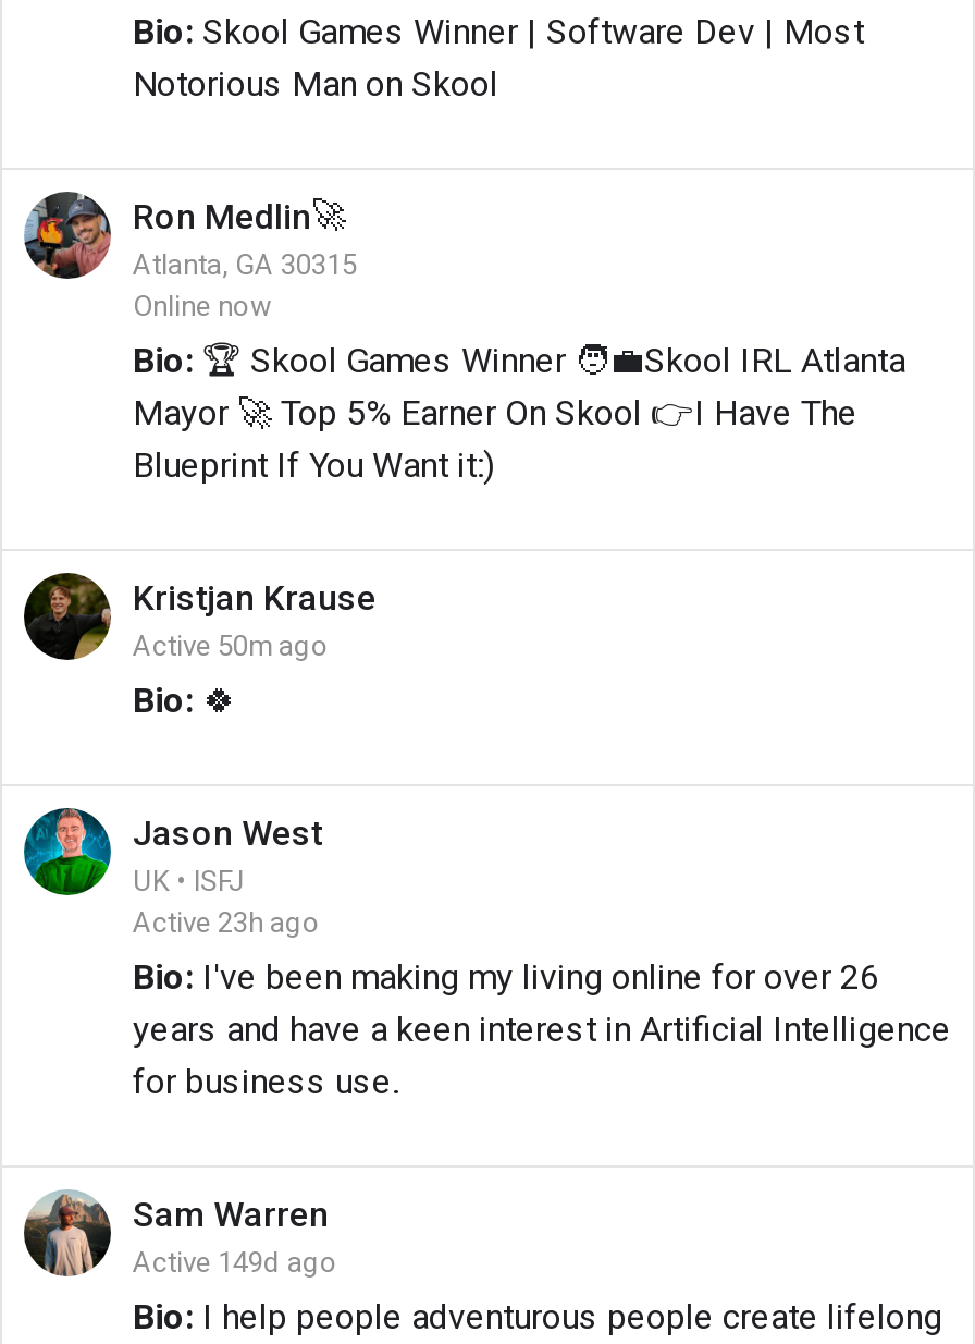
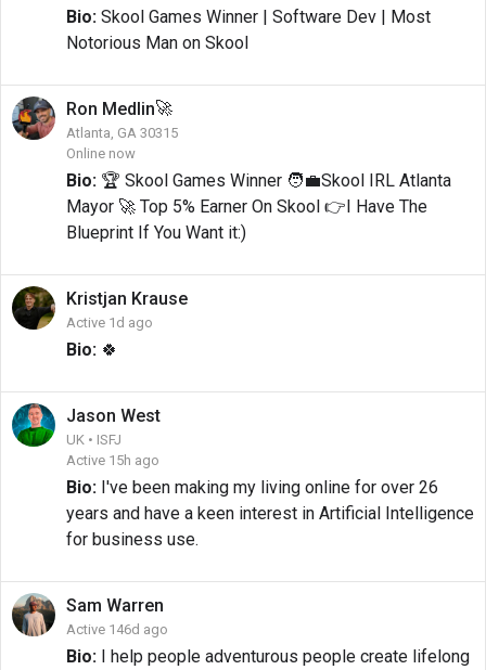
[133,630,329,662] Active 50m ago -> [66,314,153,331] Active 1d ago
[133,906,320,939] Active 23h ago -> [66,452,159,468] Active 15h ago
[133,1246,337,1279] Active 149d ago -> [66,621,168,637] Active 146d ago

